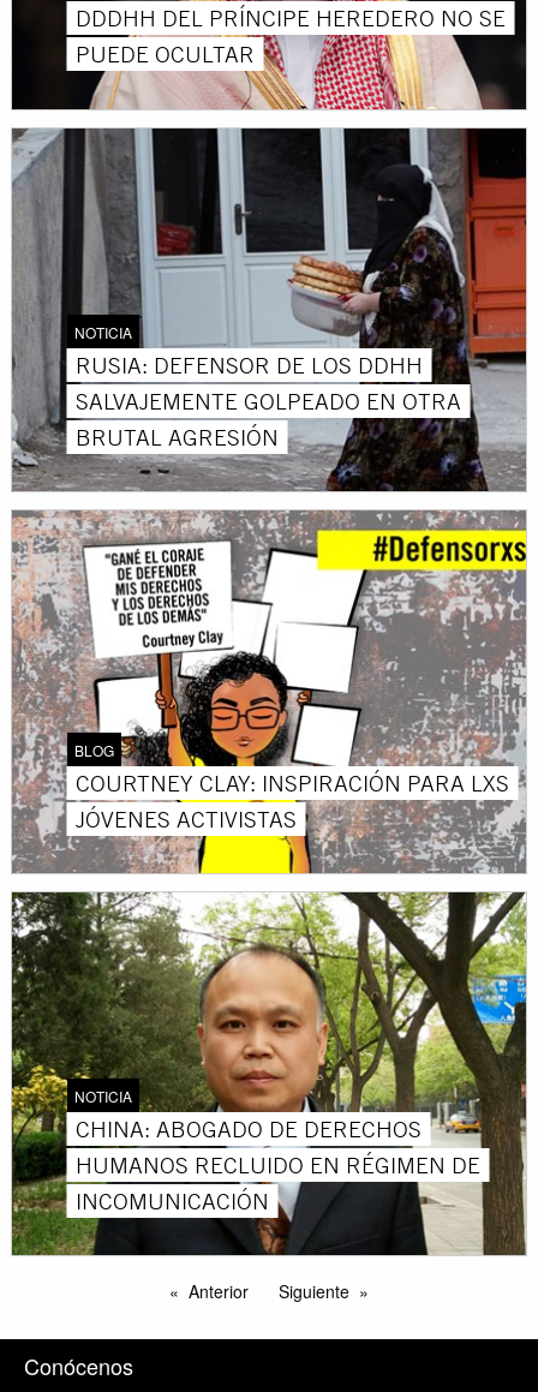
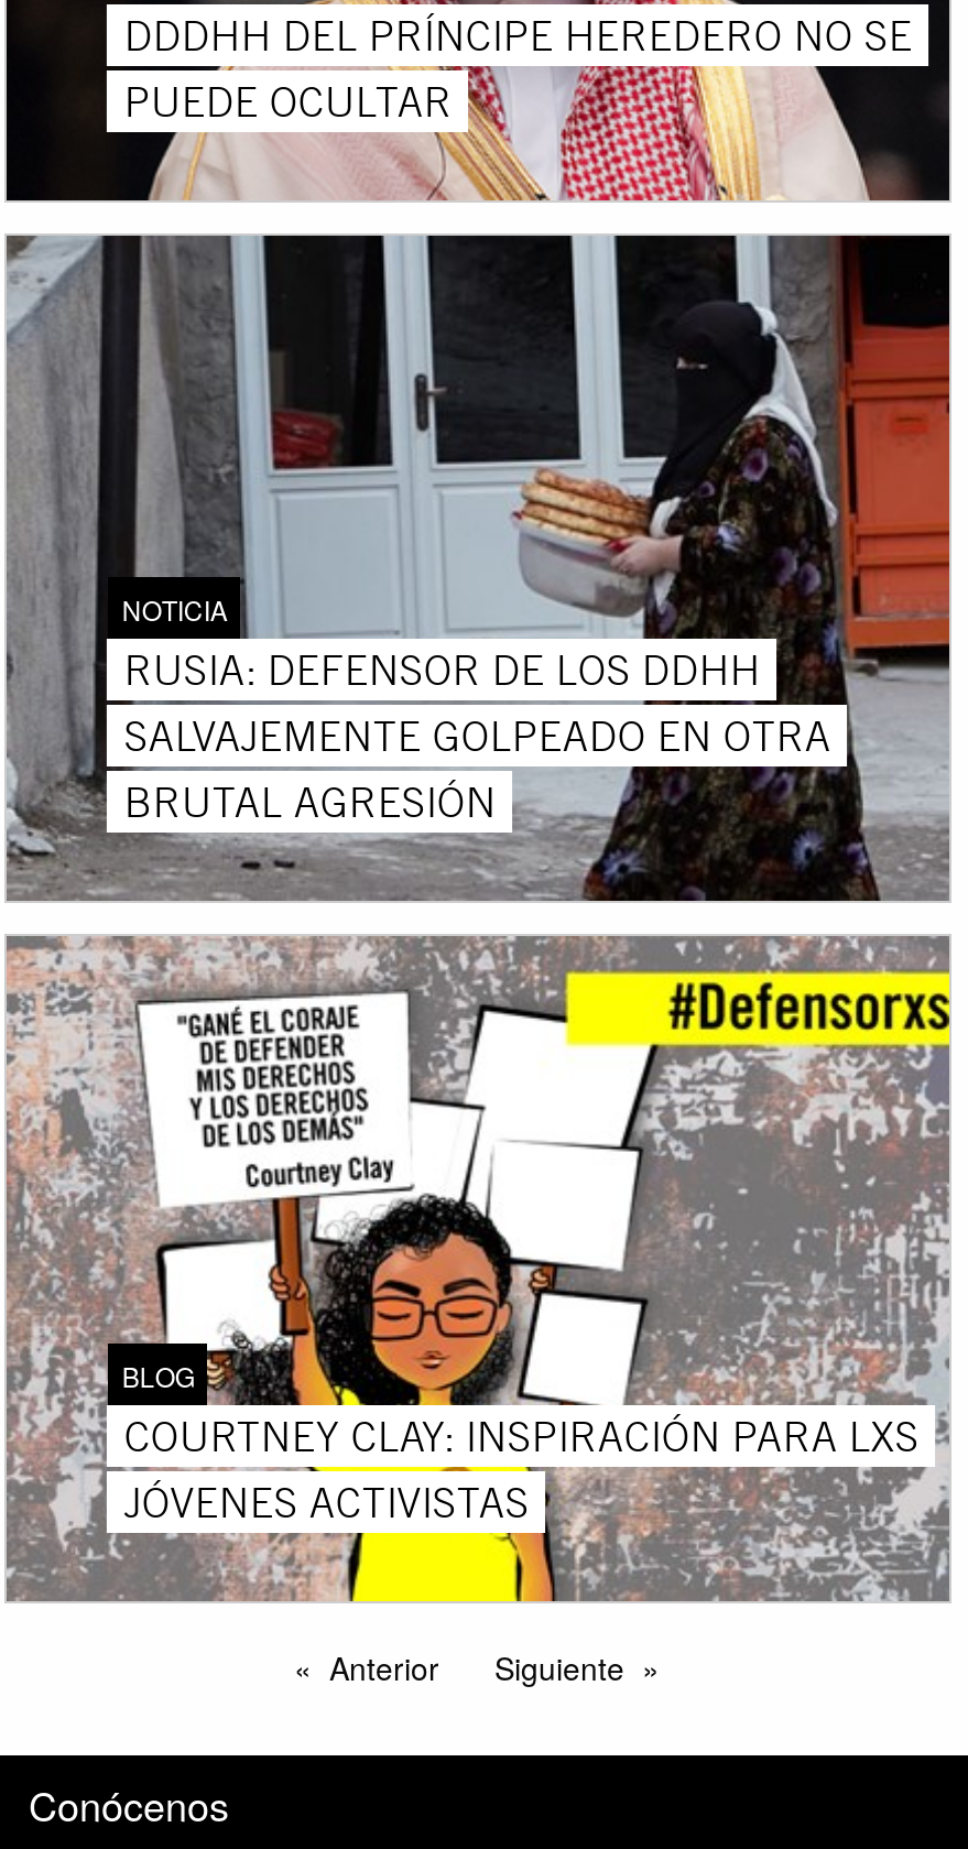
[11,891,527,1256] [image] | NOTICIA | CHINA: ABOGADO DE DERECHOS | HUMANOS RECLUIDO EN RÉGIMEN DE | INCOMUNICACIÓN -> none

